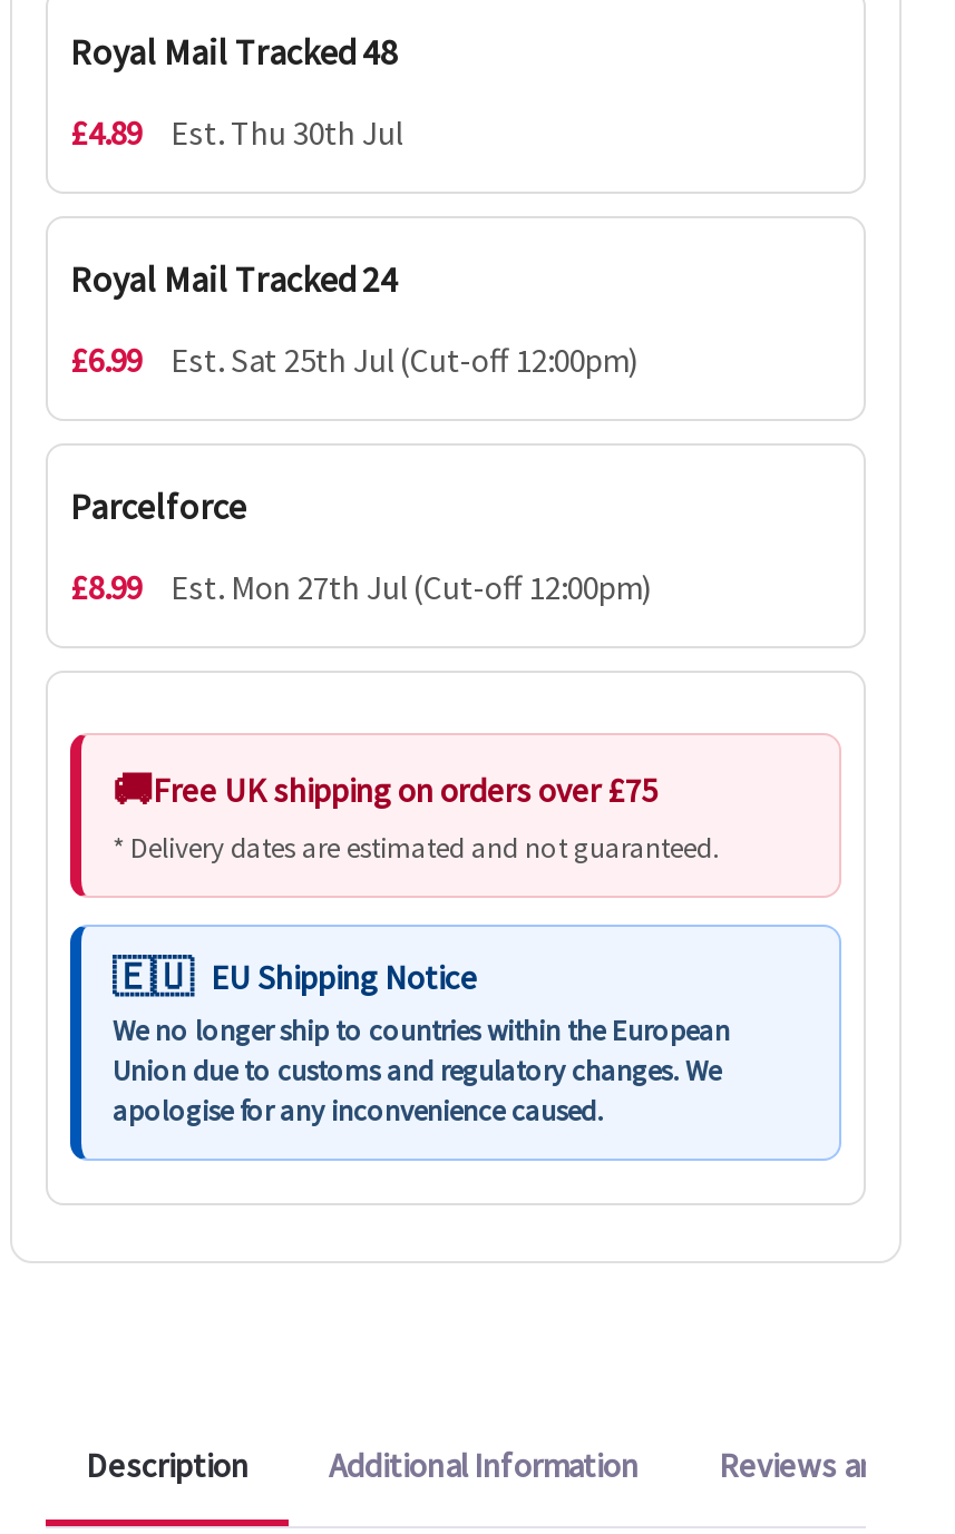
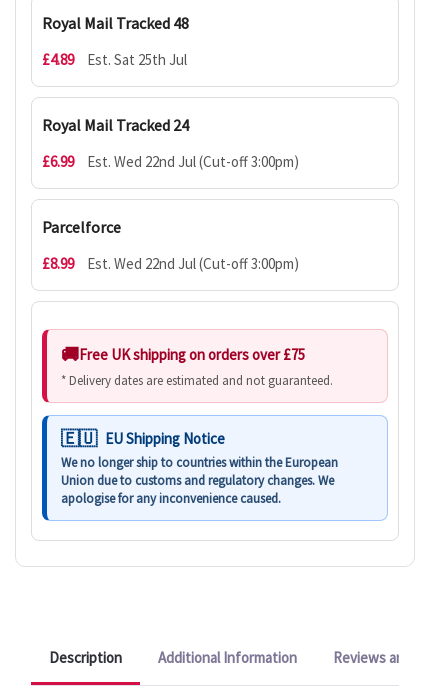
[70,111,402,153] £4.89 Est. Thu 30th Jul -> [42,50,187,69] £4.89 Est. Sat 25th Jul
[170,338,639,380] Est. Sat 25th Jul (Cut-off 12:00pm) -> [87,152,299,171] Est. Wed 22nd Jul (Cut-off 3:00pm)
[170,565,652,607] Est. Mon 27th Jul (Cut-off 12:00pm) -> [87,254,299,273] Est. Wed 22nd Jul (Cut-off 3:00pm)

